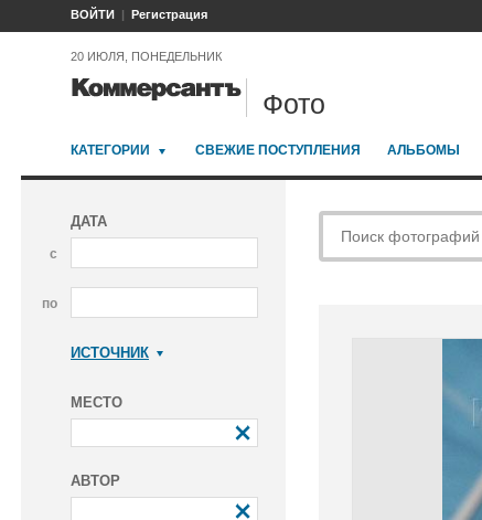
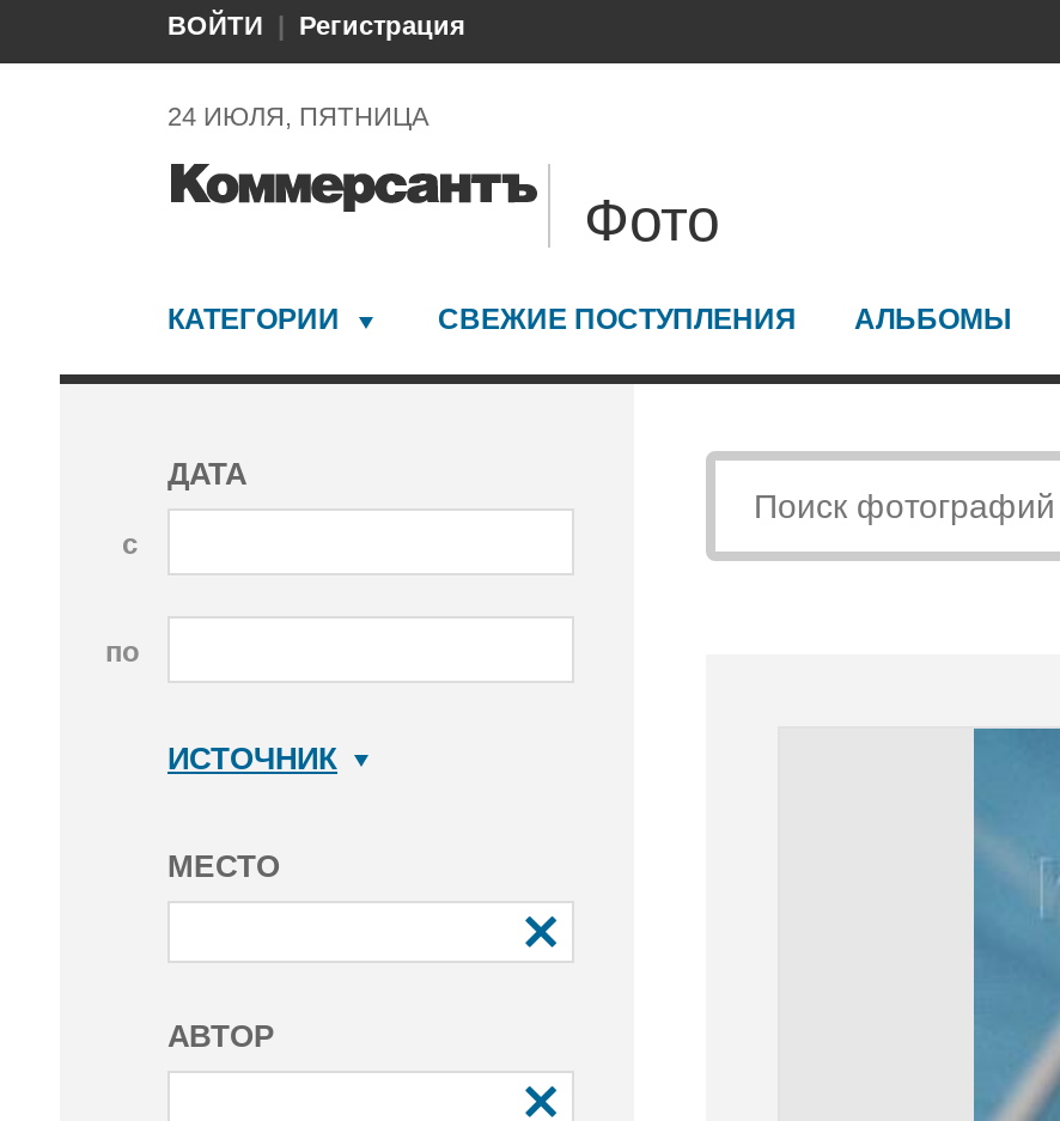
[71,50,222,63] 20 ИЮЛЯ, ПОНЕДЕЛЬНИК -> [167,102,428,130] 24 ИЮЛЯ, ПЯТНИЦА

